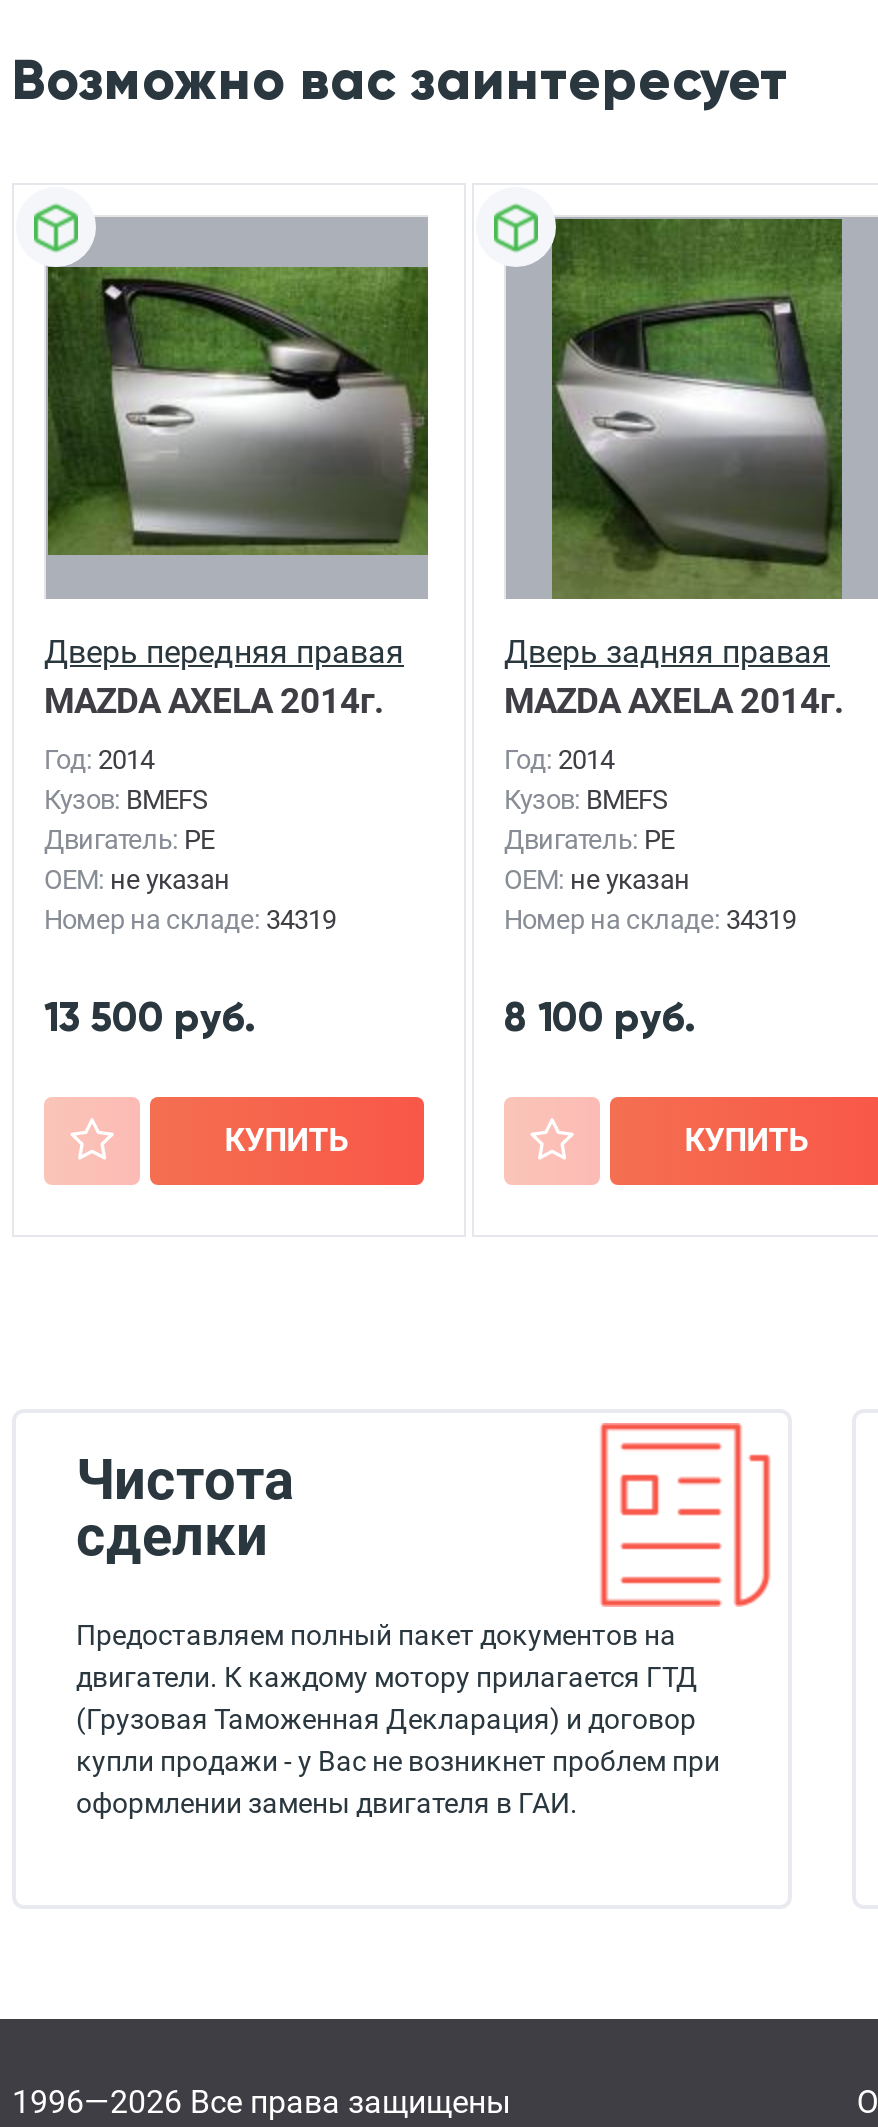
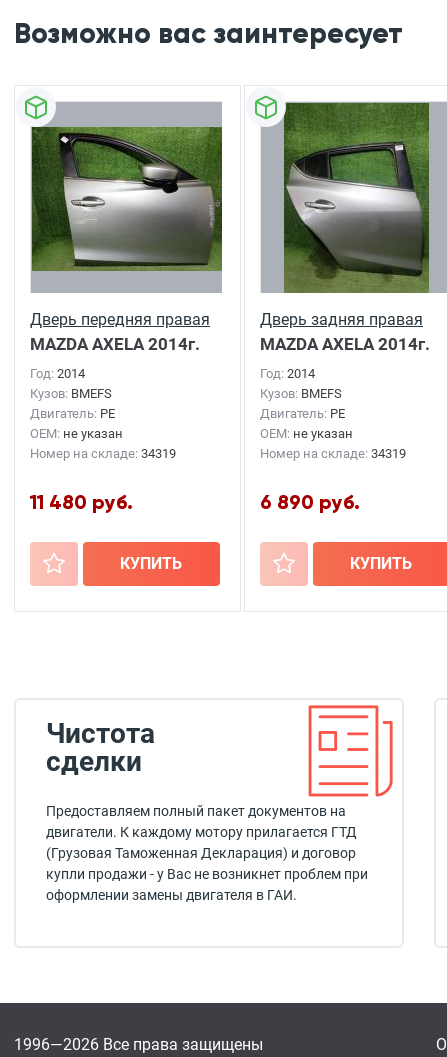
[44,993,256,1041] 13 500 руб. -> [30,490,133,514] 11 480 руб.
[504,993,696,1041] 8 100 руб. -> [260,490,360,514] 6 890 руб.

